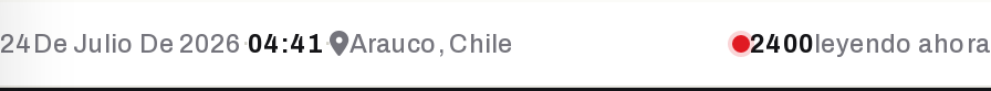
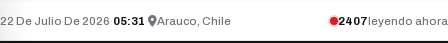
[0,30,513,56] 24 De Julio De 2026 · 04:41 · Arauco, Chile -> [0,14,231,26] 22 De Julio De 2026 · 05:31 · Arauco, Chile
[750,30,991,56] 2400leyendo ahora -> [338,14,448,26] 2407leyendo ahora

